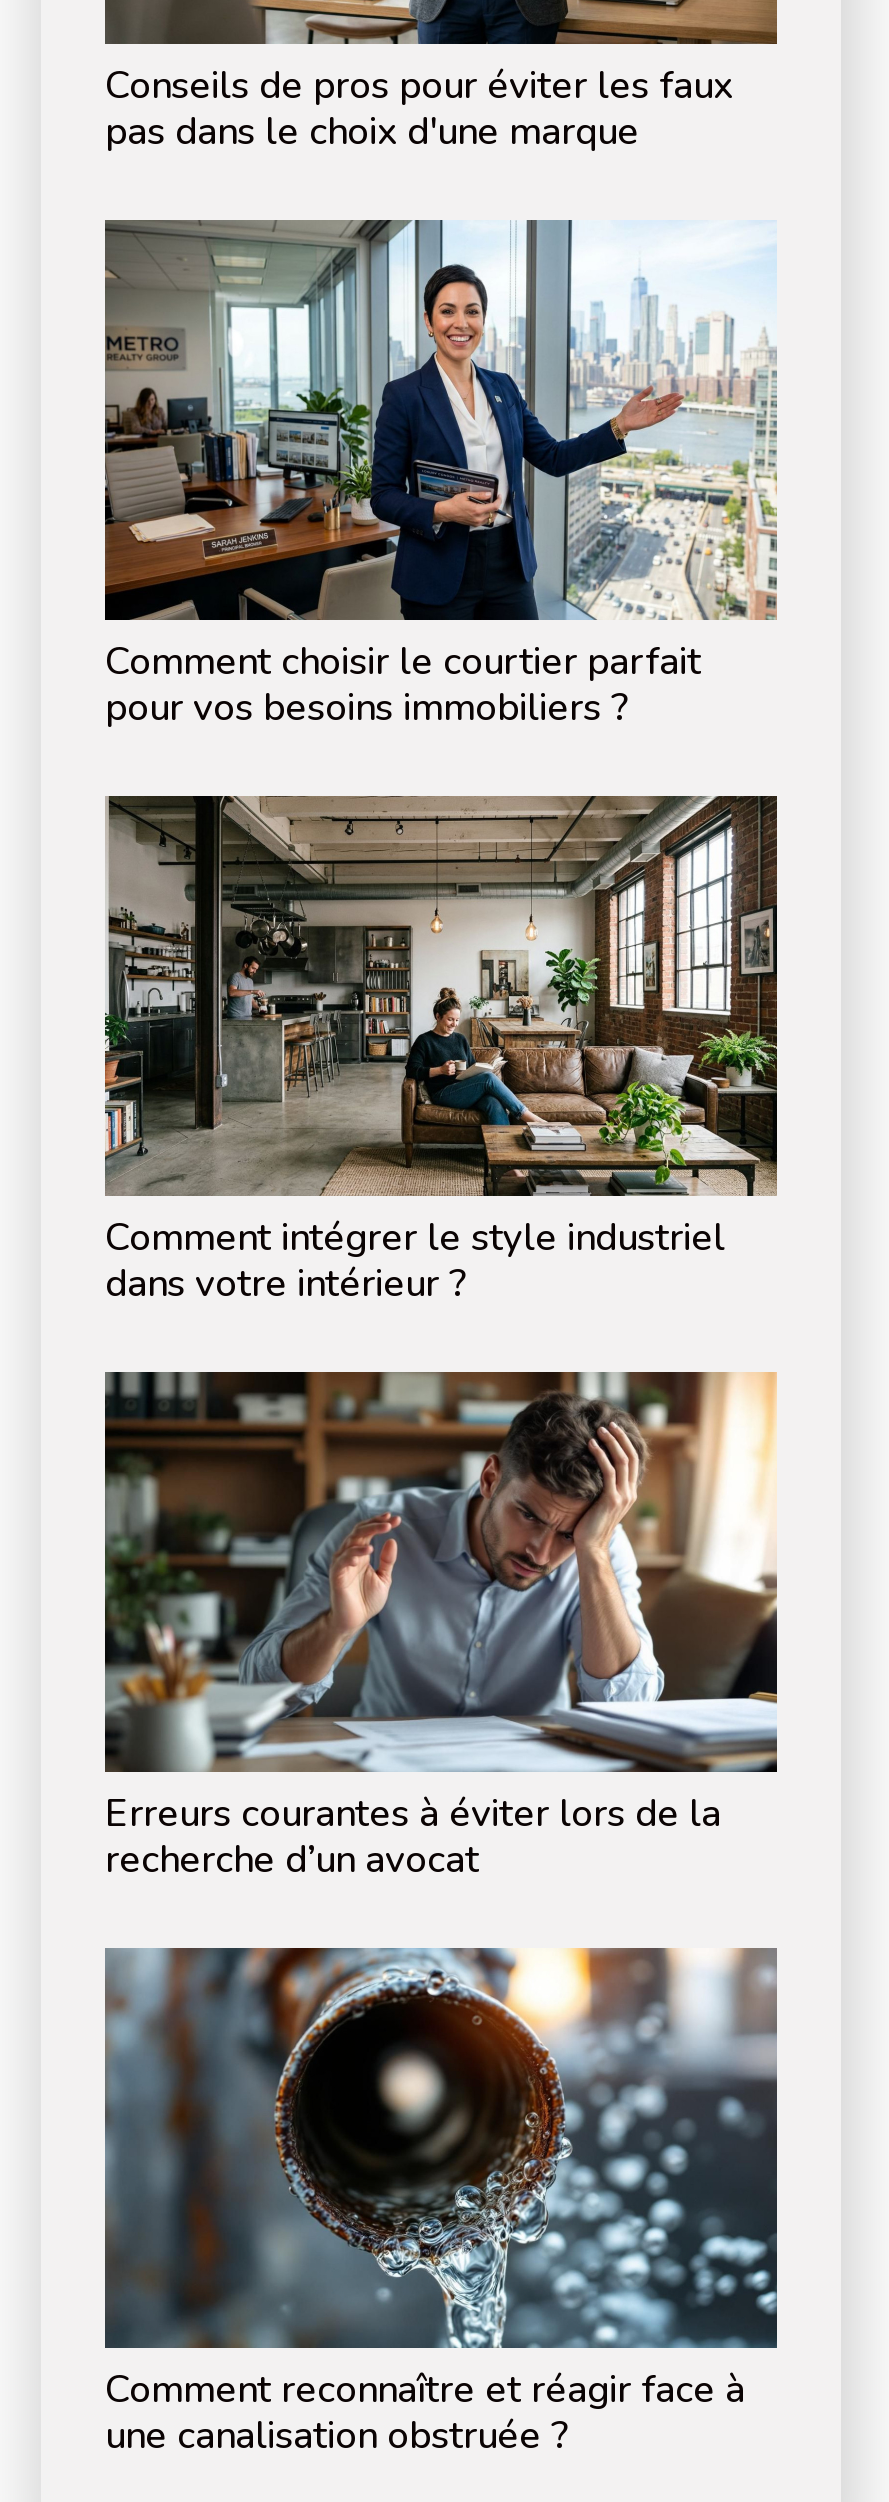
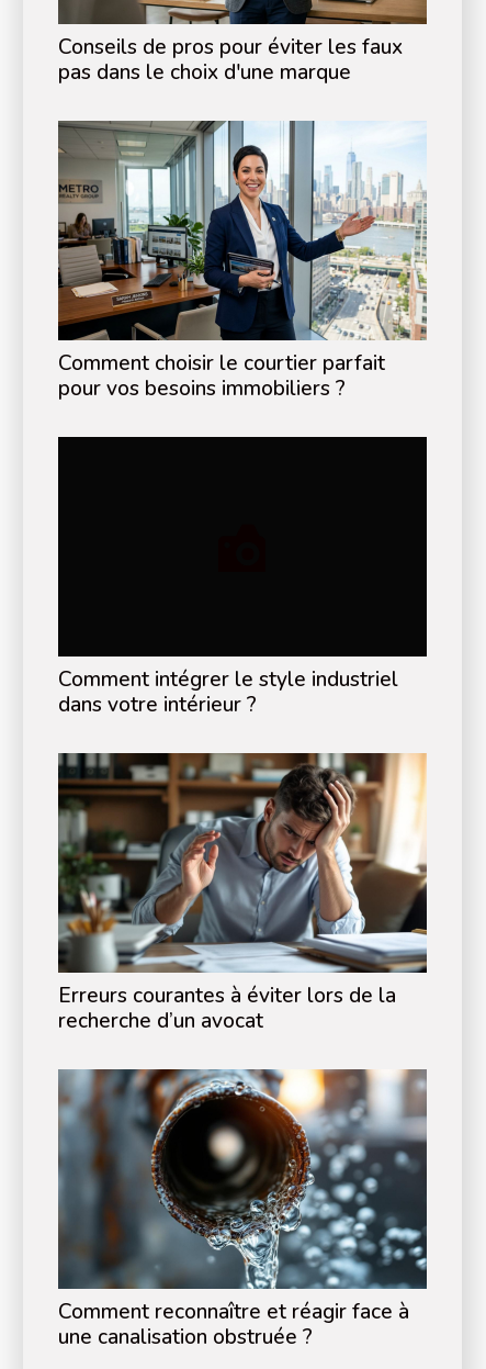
[103,794,779,1198] [image] -> none

